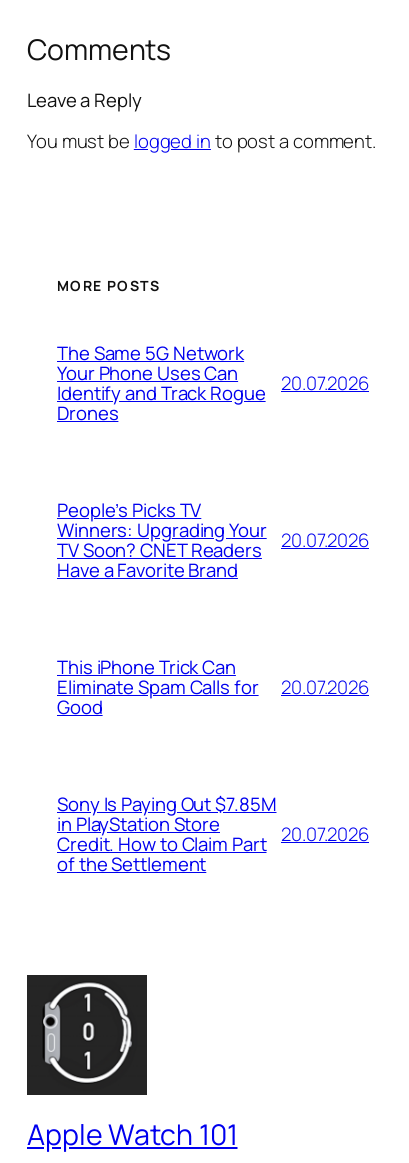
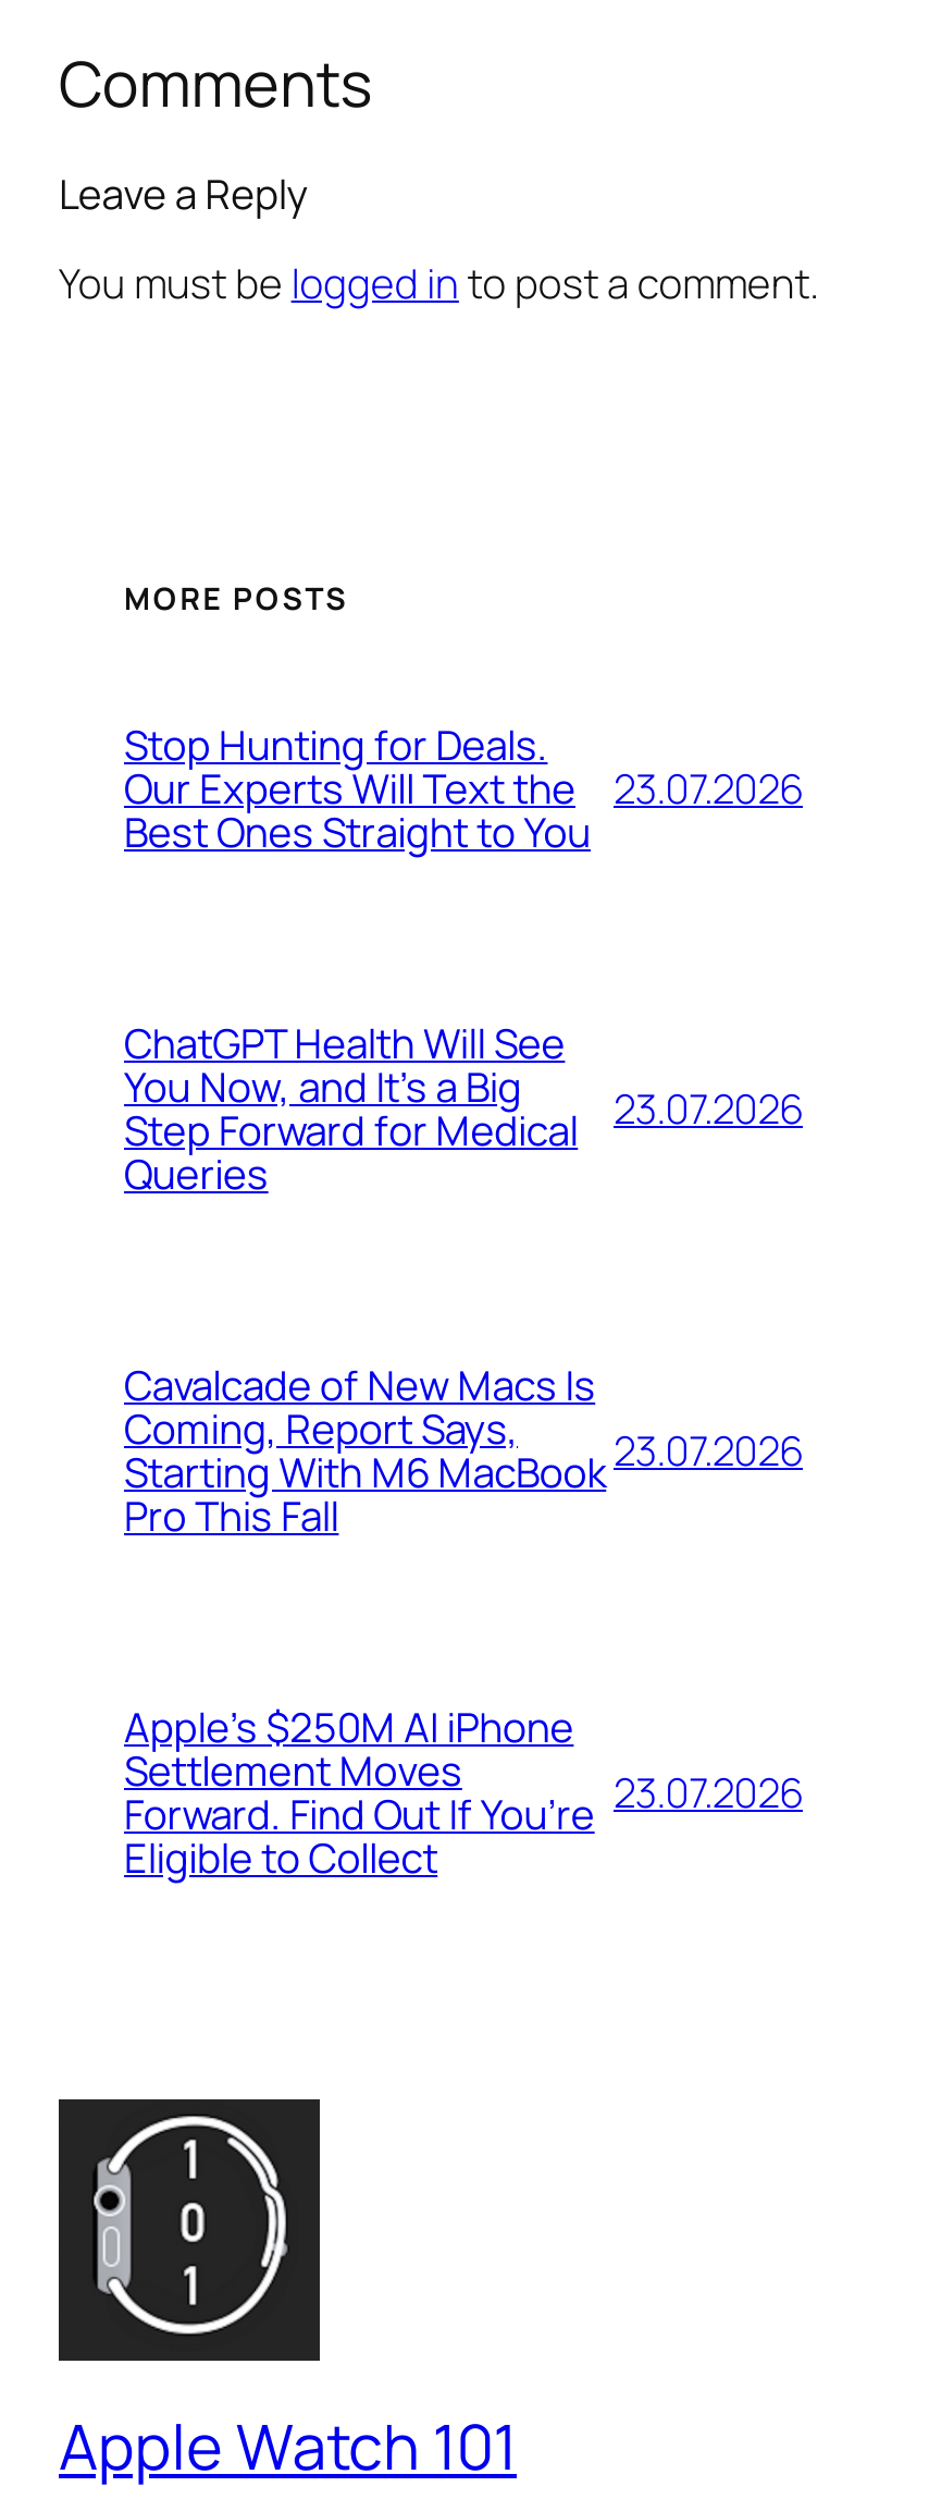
[57,340,266,426] The Same 5G Network | Your Phone Uses Can | Identify and Track Rogue | Drones -> [124,716,591,860] Stop Hunting for Deals. | Our Experts Will Text the | Best Ones Straight to You
[281,369,369,395] 20.07.2026 -> [614,759,803,816] 23.07.2026
[57,497,267,583] People’s Picks TV | Winners: Upgrading Your | TV Soon? CNET Readers | Have a Favorite Brand -> [124,1015,578,1202] ChatGPT Health Will See | You Now, and It’s a Big | Step Forward for Medical | Queries
[281,526,369,552] 20.07.2026 -> [614,1079,803,1136] 23.07.2026
[57,654,259,720] This iPhone Trick Can | Eliminate Spam Calls for | Good -> [124,1357,606,1544] Cavalcade of New Macs Is | Coming, Report Says, | Starting With M6 MacBook | Pro This Fall
[281,673,369,699] 20.07.2026 -> [614,1421,803,1478] 23.07.2026
[57,791,276,877] Sony Is Paying Out $7.85M | in PlayStation Store | Credit. How to Claim Part | of the Settlement -> [124,1699,595,1886] Apple’s $250M AI iPhone | Settlement Moves | Forward. Find Out If You’re | Eligible to Collect
[281,820,369,846] 20.07.2026 -> [614,1763,803,1820] 23.07.2026

